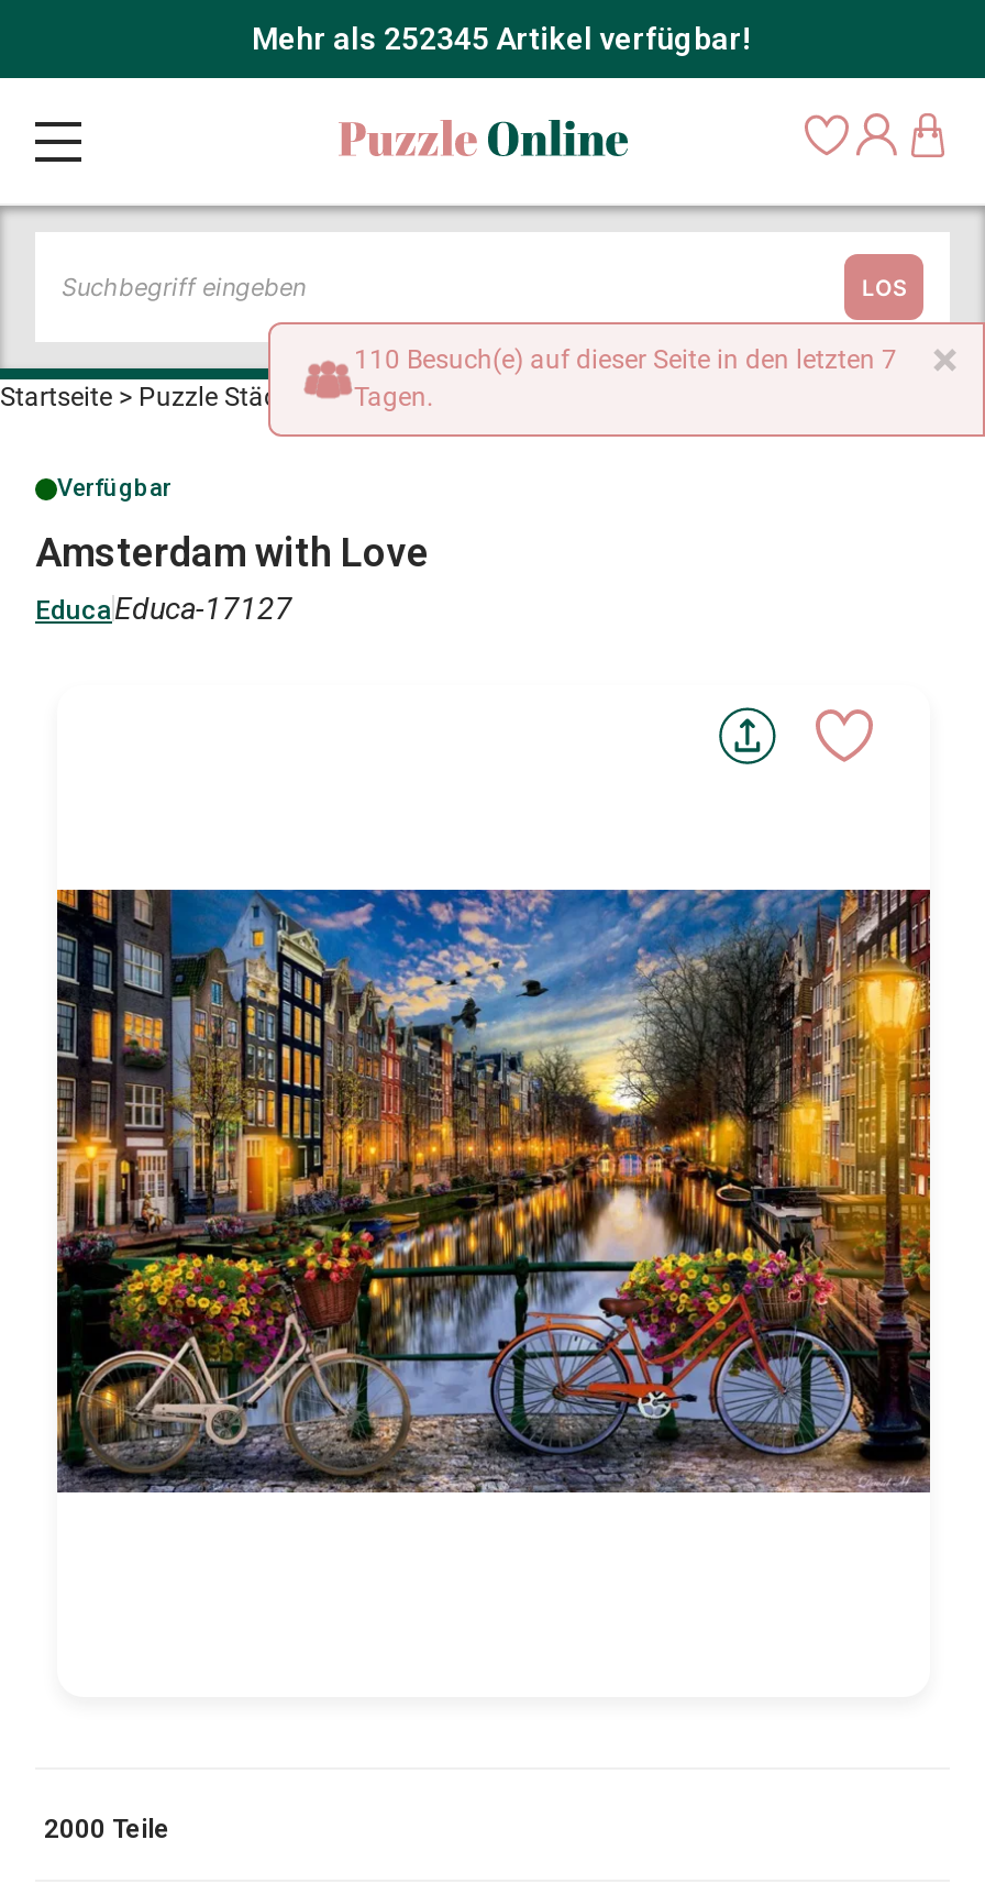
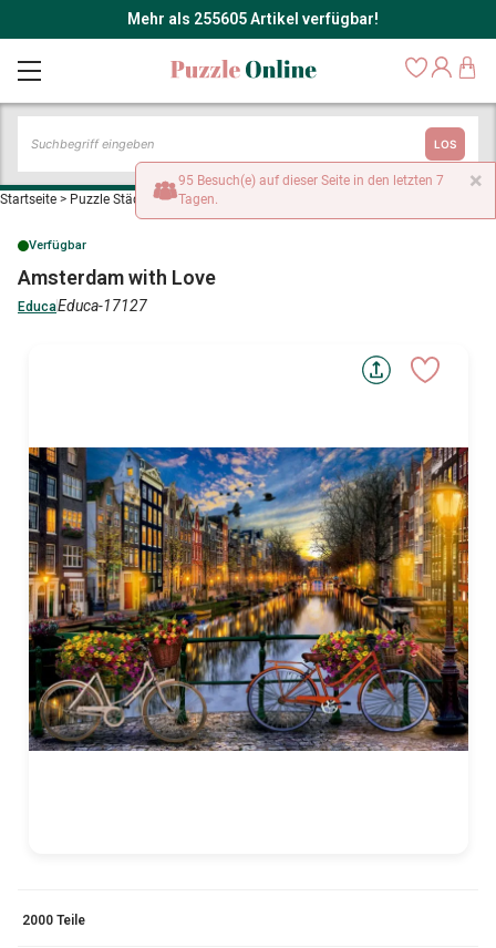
[252,21,751,56] Mehr als 252345 Artikel verfügbar! -> [127,10,378,28] Mehr als 255605 Artikel verfügbar!
[354,344,897,375] 110 Besuch(e) auf dieser Seite in den letzten 7 -> [178,173,444,188] 95 Besuch(e) auf dieser Seite in den letzten 7

